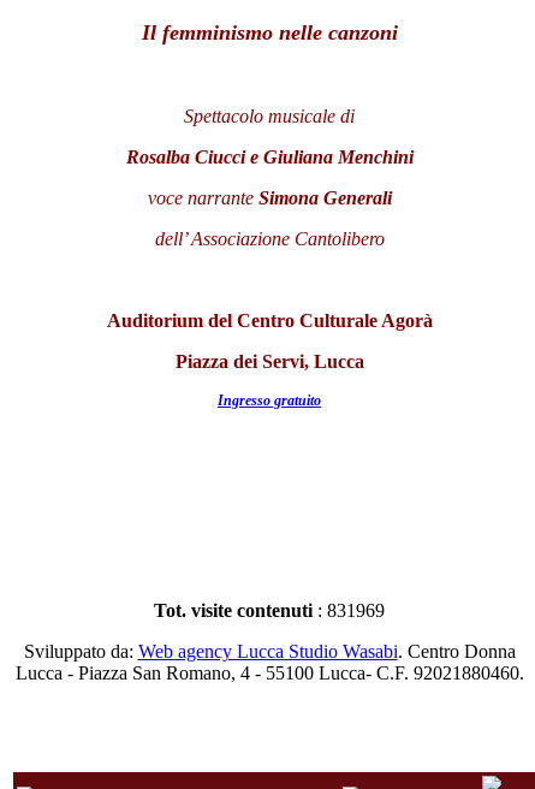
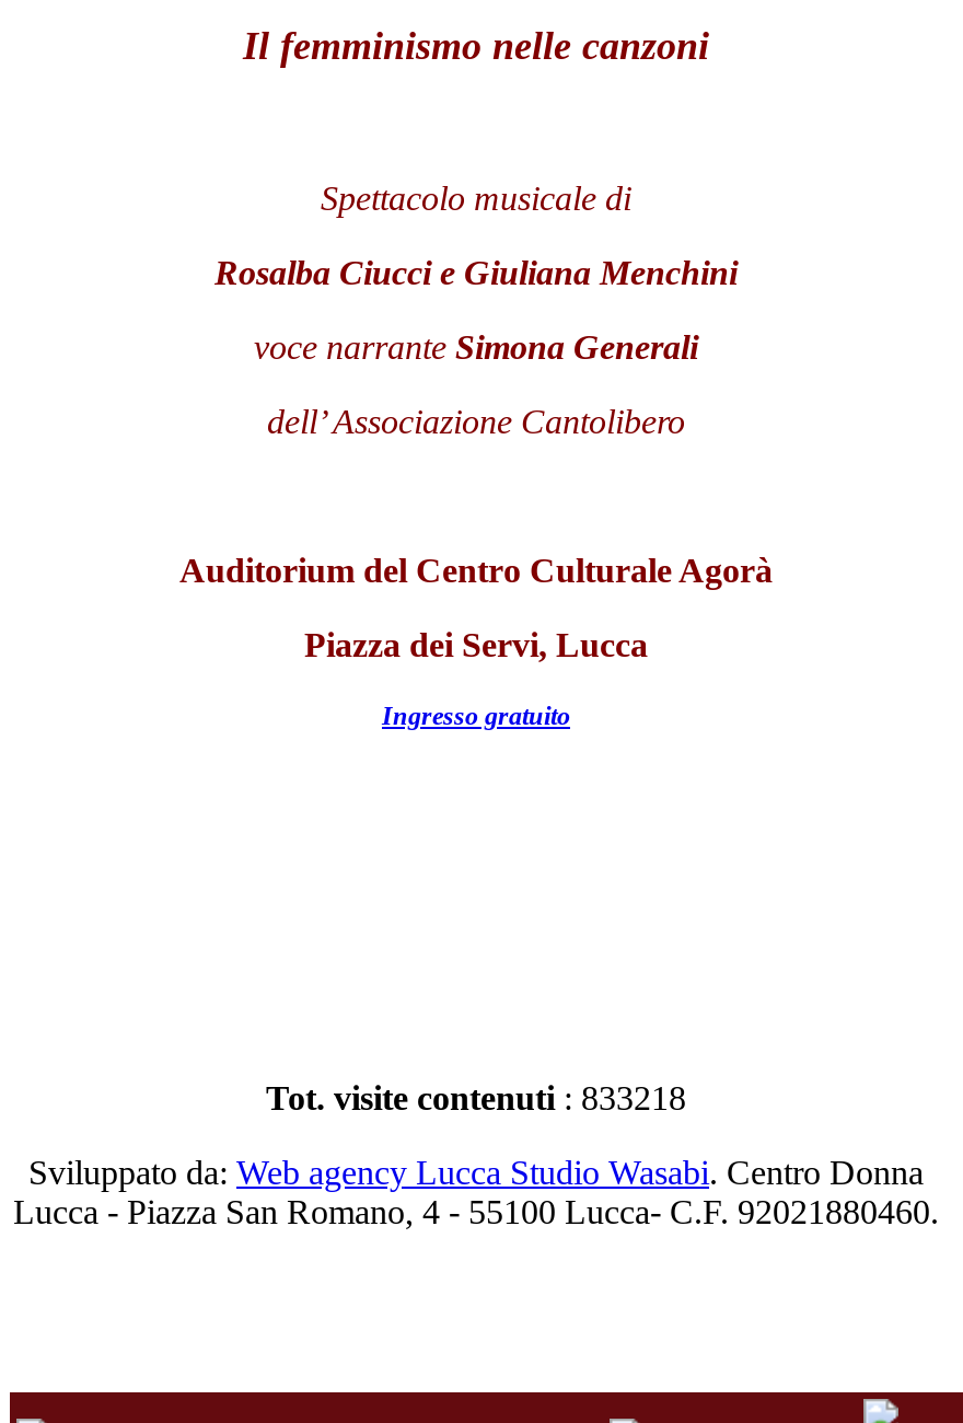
[154,600,385,620] Tot. visite contenuti: 831969 -> [266,1079,686,1116] Tot. visite contenuti: 833218

